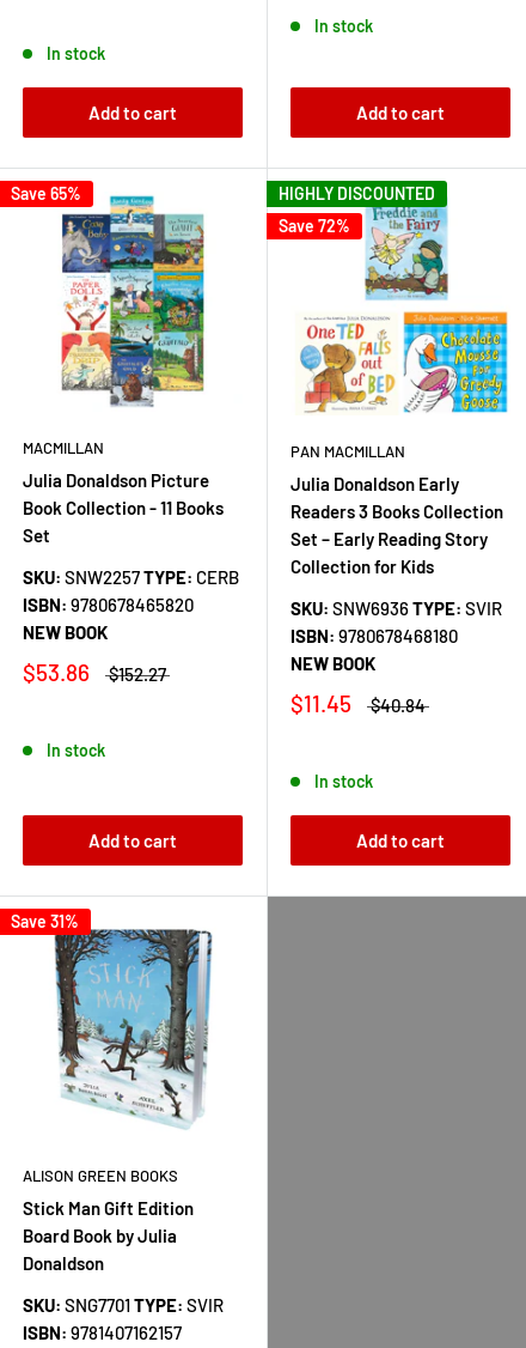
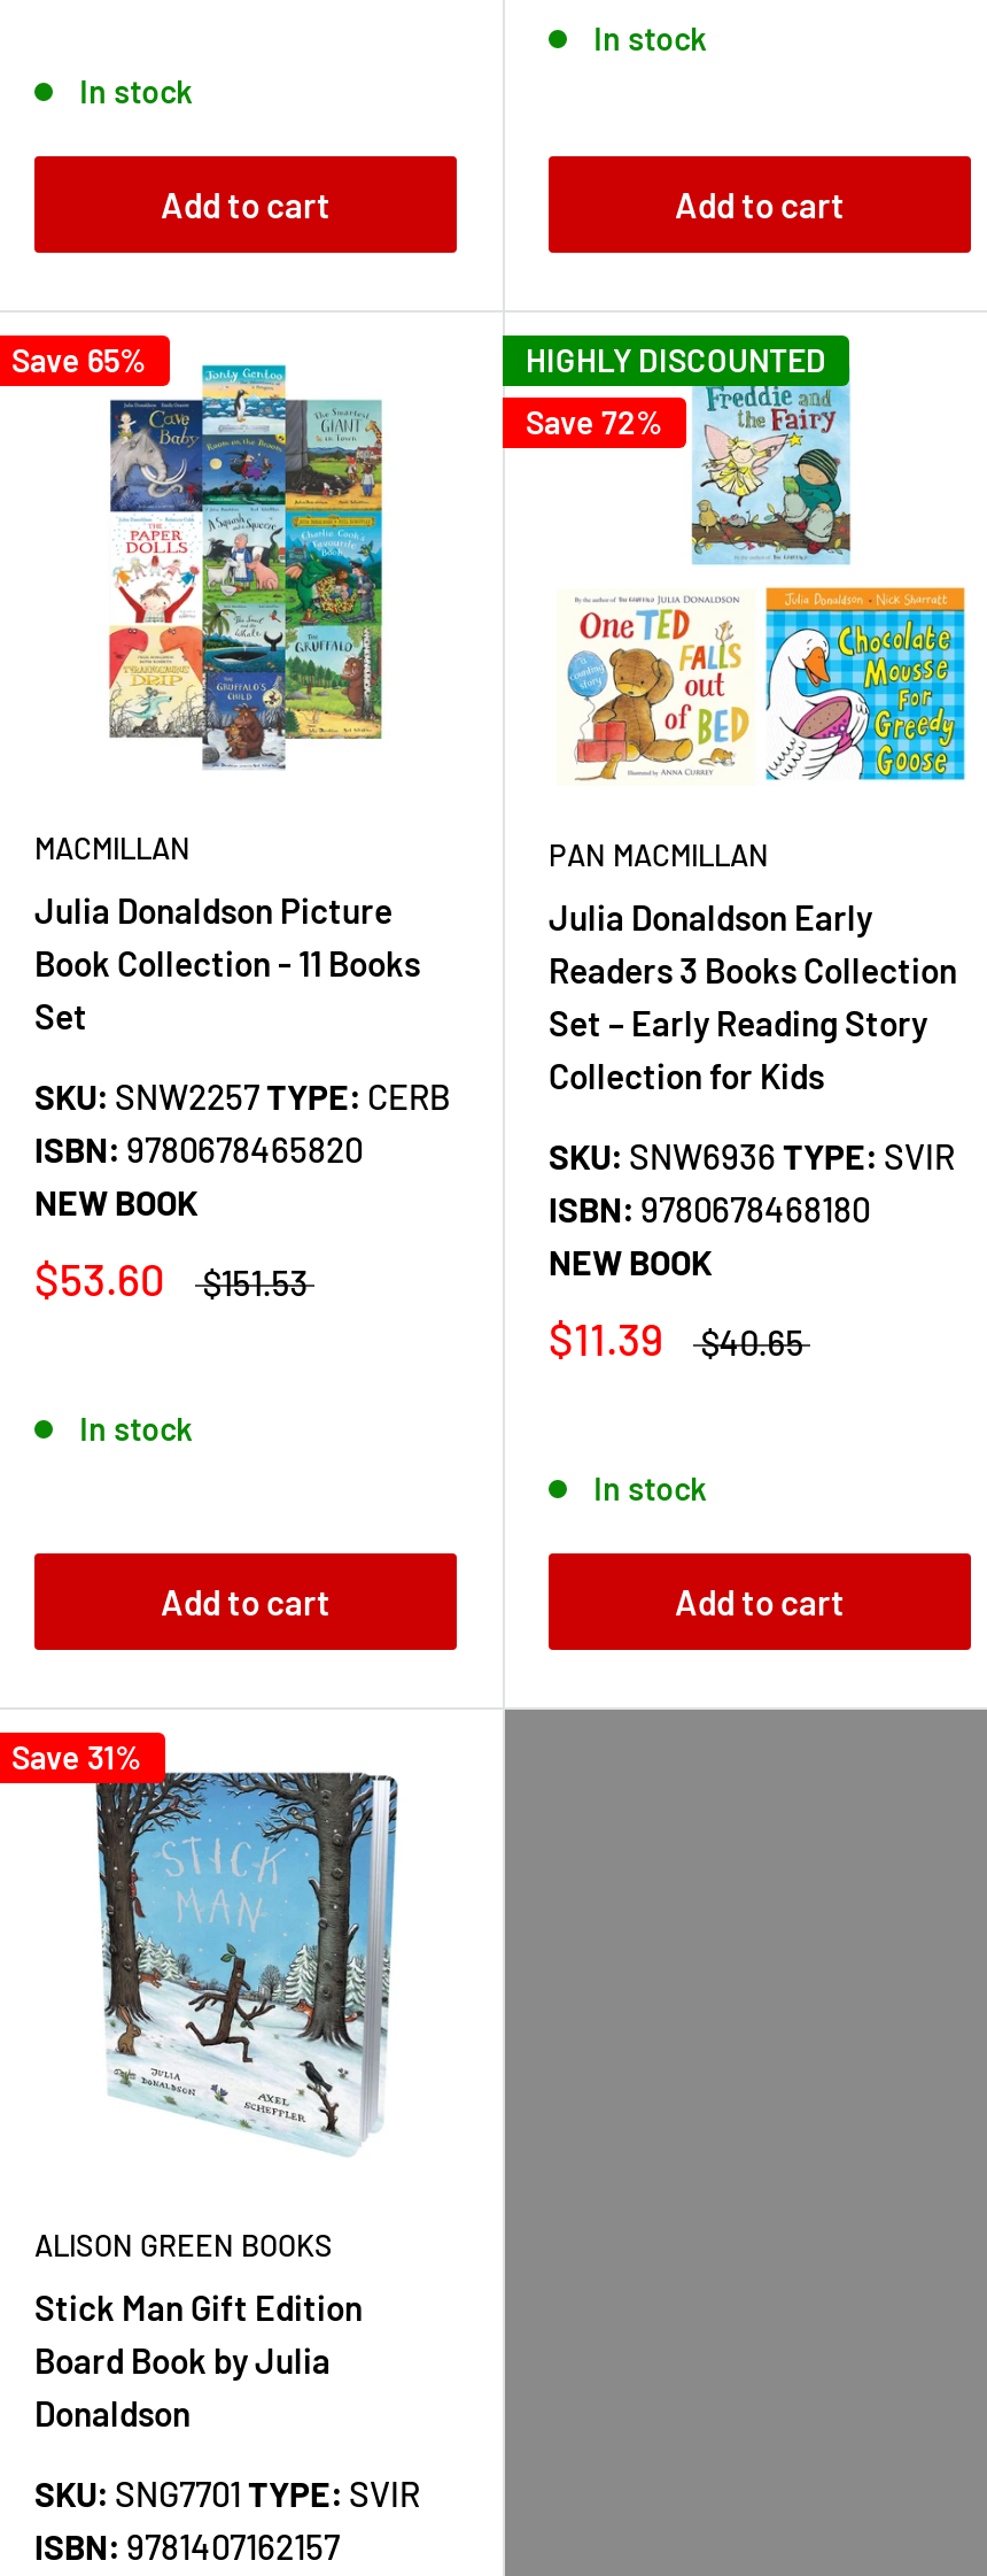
[23,658,90,686] $53.86 -> [34,1252,165,1305] $53.60
[109,663,167,685] $152.27 -> [203,1262,308,1303] $151.53
[290,690,351,717] $11.45 -> [549,1312,663,1365] $11.39
[371,694,426,716] $40.84 -> [701,1322,804,1363] $40.65

